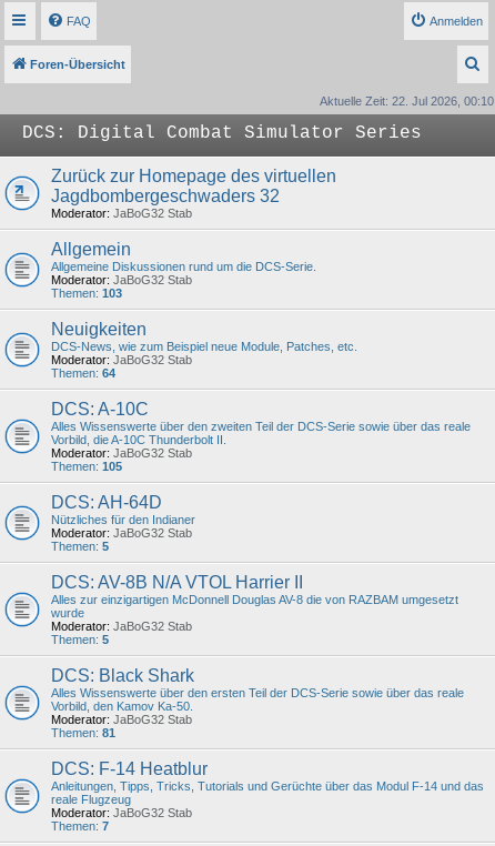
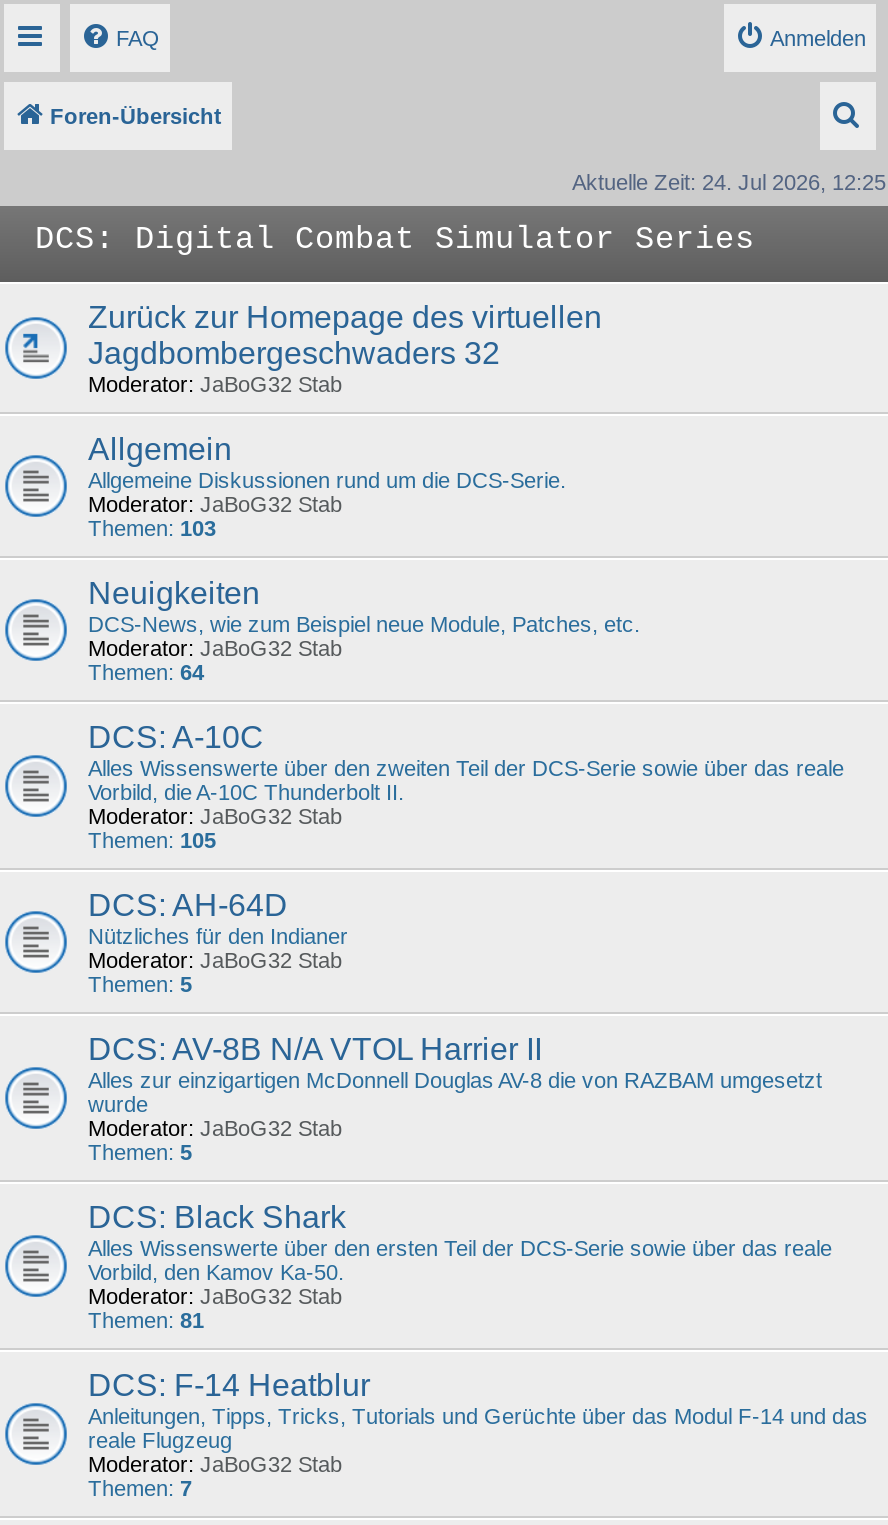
[320,94,494,108] Aktuelle Zeit: 22. Jul 2026, 00:10 -> [572,170,886,194] Aktuelle Zeit: 24. Jul 2026, 12:25

